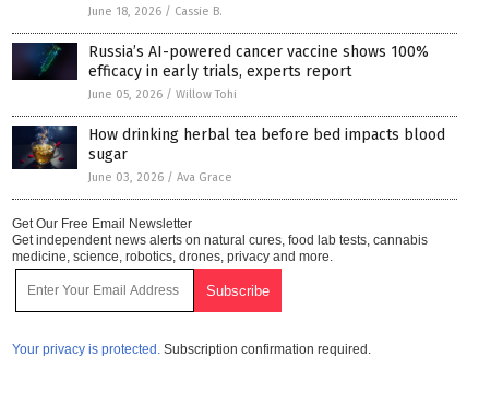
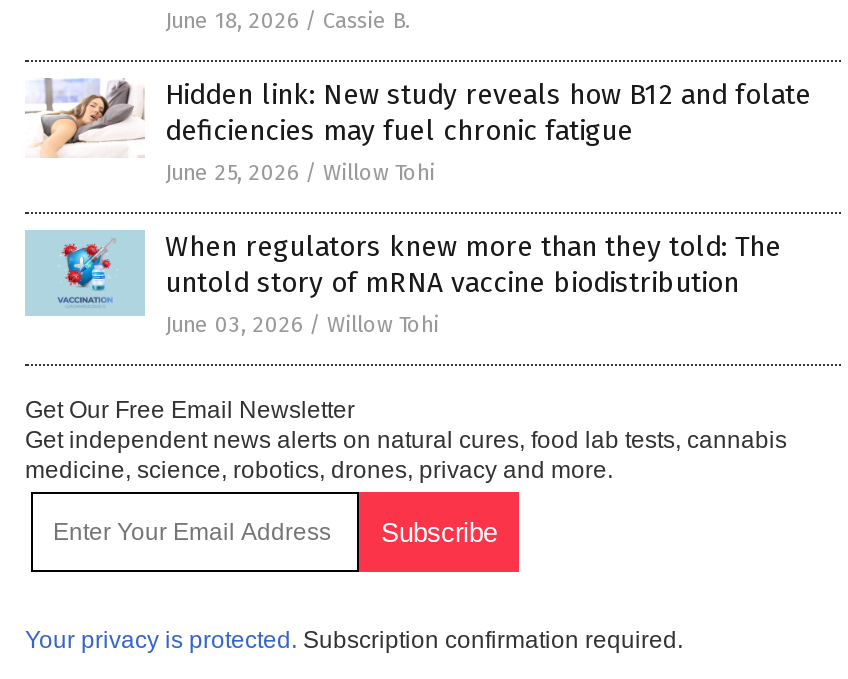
[11,41,429,102] [image] | Russia’s AI-powered cancer vaccine shows 100% | efficacy in early trials, experts report | June 05, 2026 / Willow Tohi -> [25,78,811,186] [image] | Hidden link: New study reveals how B12 and folate | deficiencies may fuel chronic fatigue | June 25, 2026 / Willow Tohi
[11,124,445,185] [image] | How drinking herbal tea before bed impacts blood | sugar | June 03, 2026 / Ava Grace -> [25,230,781,338] [image] | When regulators knew more than they told: The | untold story of mRNA vaccine biodistribution | June 03, 2026 / Willow Tohi

